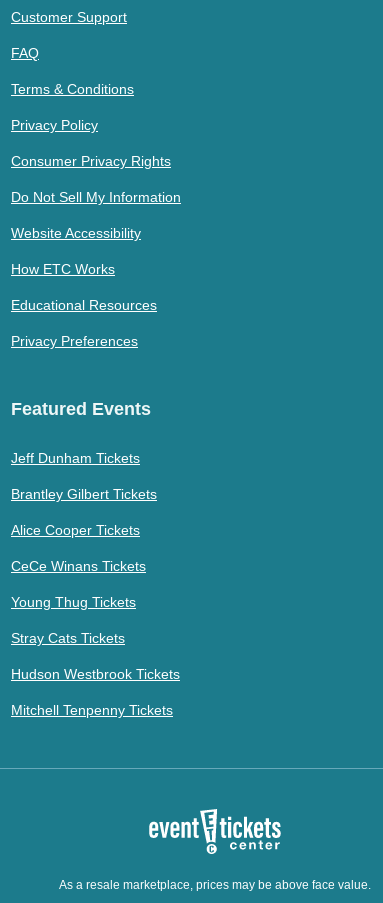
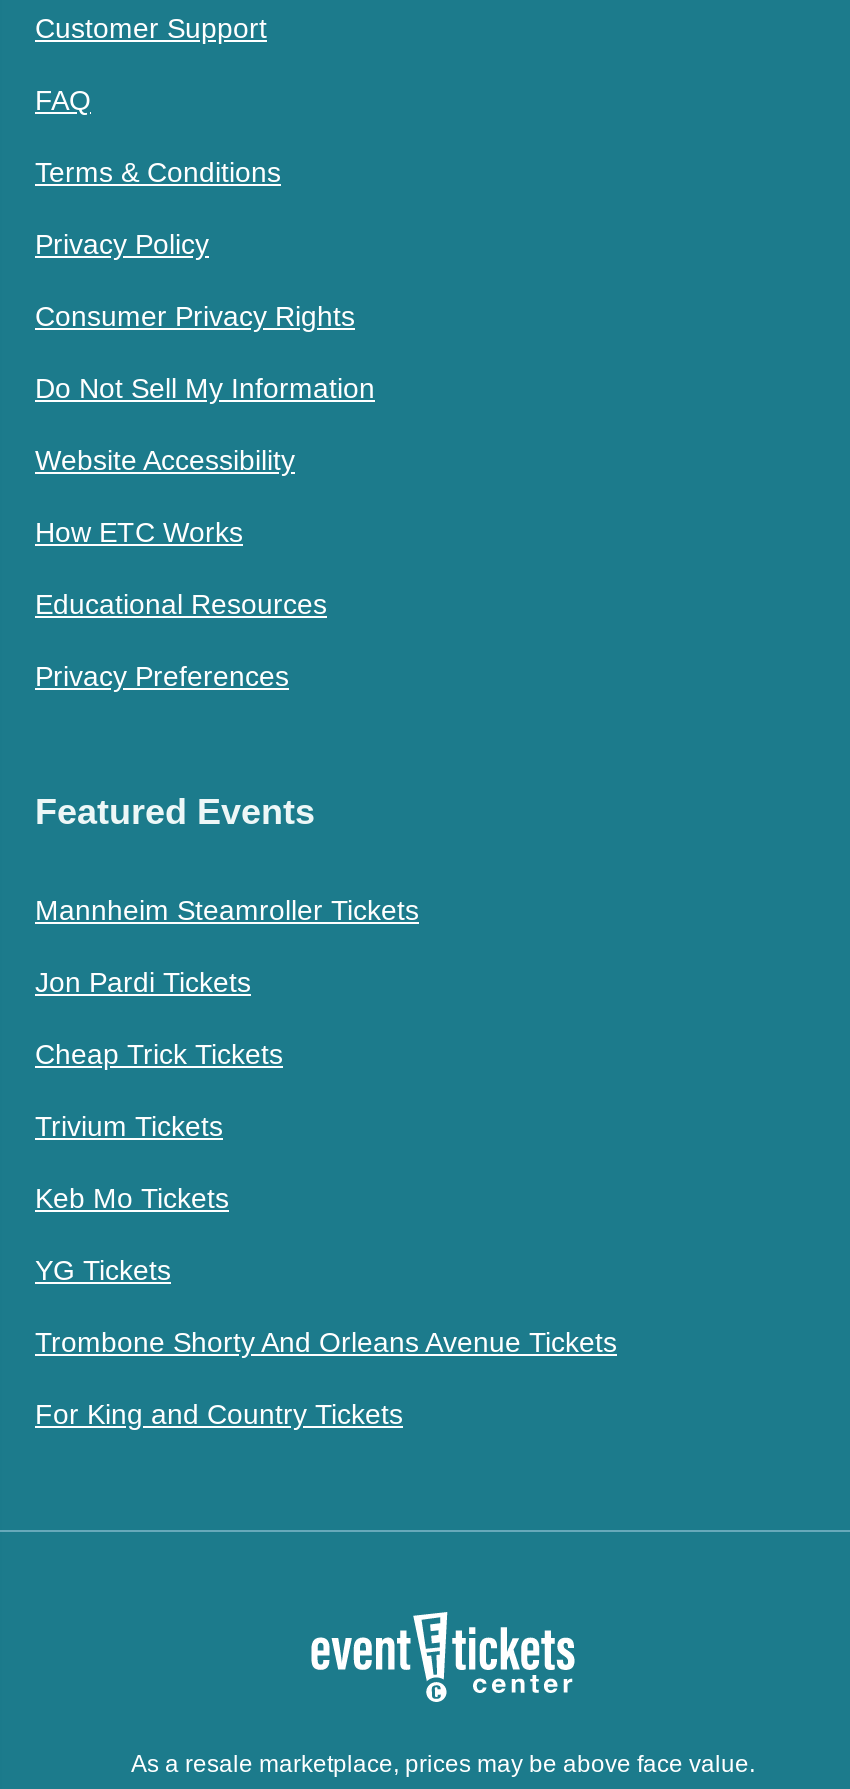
[11,450,140,466] Jeff Dunham Tickets -> [35,895,419,927] Mannheim Steamroller Tickets
[11,486,157,502] Brantley Gilbert Tickets -> [35,967,251,999] Jon Pardi Tickets
[11,522,140,538] Alice Cooper Tickets -> [35,1039,283,1071] Cheap Trick Tickets
[11,558,146,574] CeCe Winans Tickets -> [35,1111,223,1143] Trivium Tickets
[11,594,136,610] Young Thug Tickets -> [35,1183,229,1215] Keb Mo Tickets
[11,630,125,646] Stray Cats Tickets -> [35,1255,171,1287] YG Tickets
[11,666,180,682] Hudson Westbrook Tickets -> [35,1327,617,1359] Trombone Shorty And Orleans Avenue Tickets
[11,702,173,718] Mitchell Tenpenny Tickets -> [35,1399,403,1431] For King and Country Tickets

